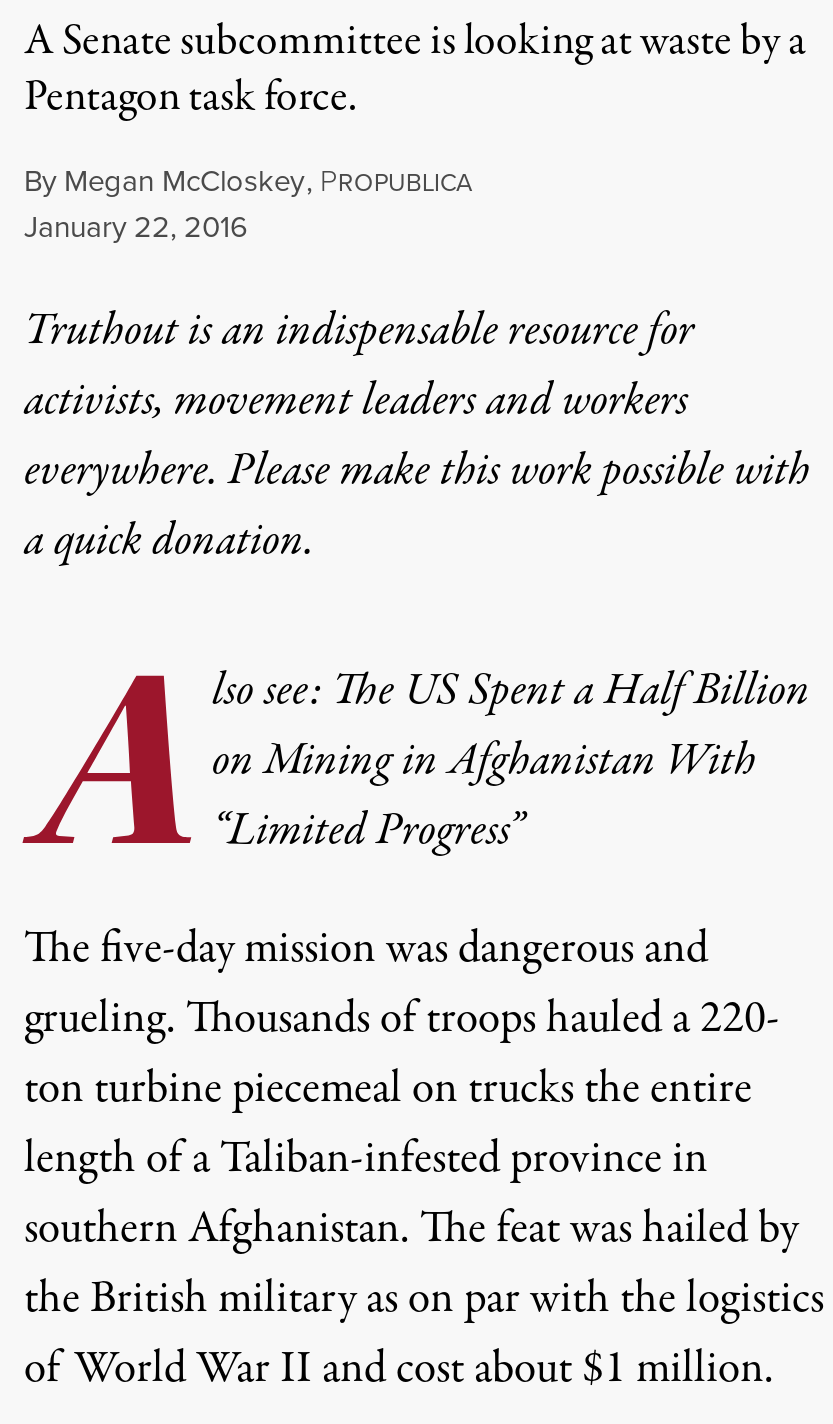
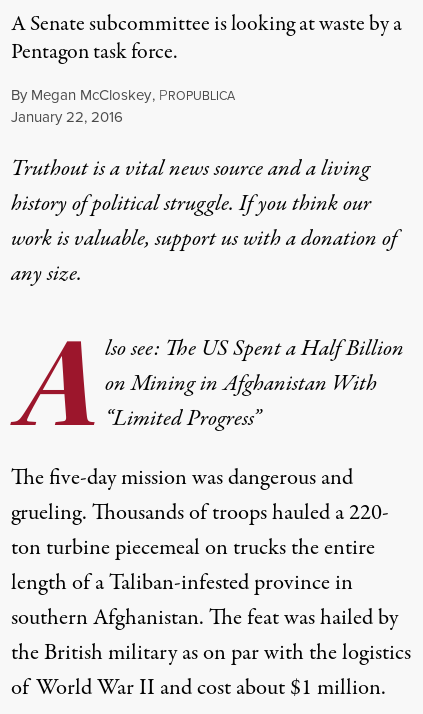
[24,299,810,573] Truthout is an indispensable resource for | activists, movement leaders and workers | everywhere. Please make this work possible with | a quick donation. -> [11,153,397,290] Truthout is a vital news source and a living | history of political struggle. If you think our | work is valuable, support us with a donation of | any size.

